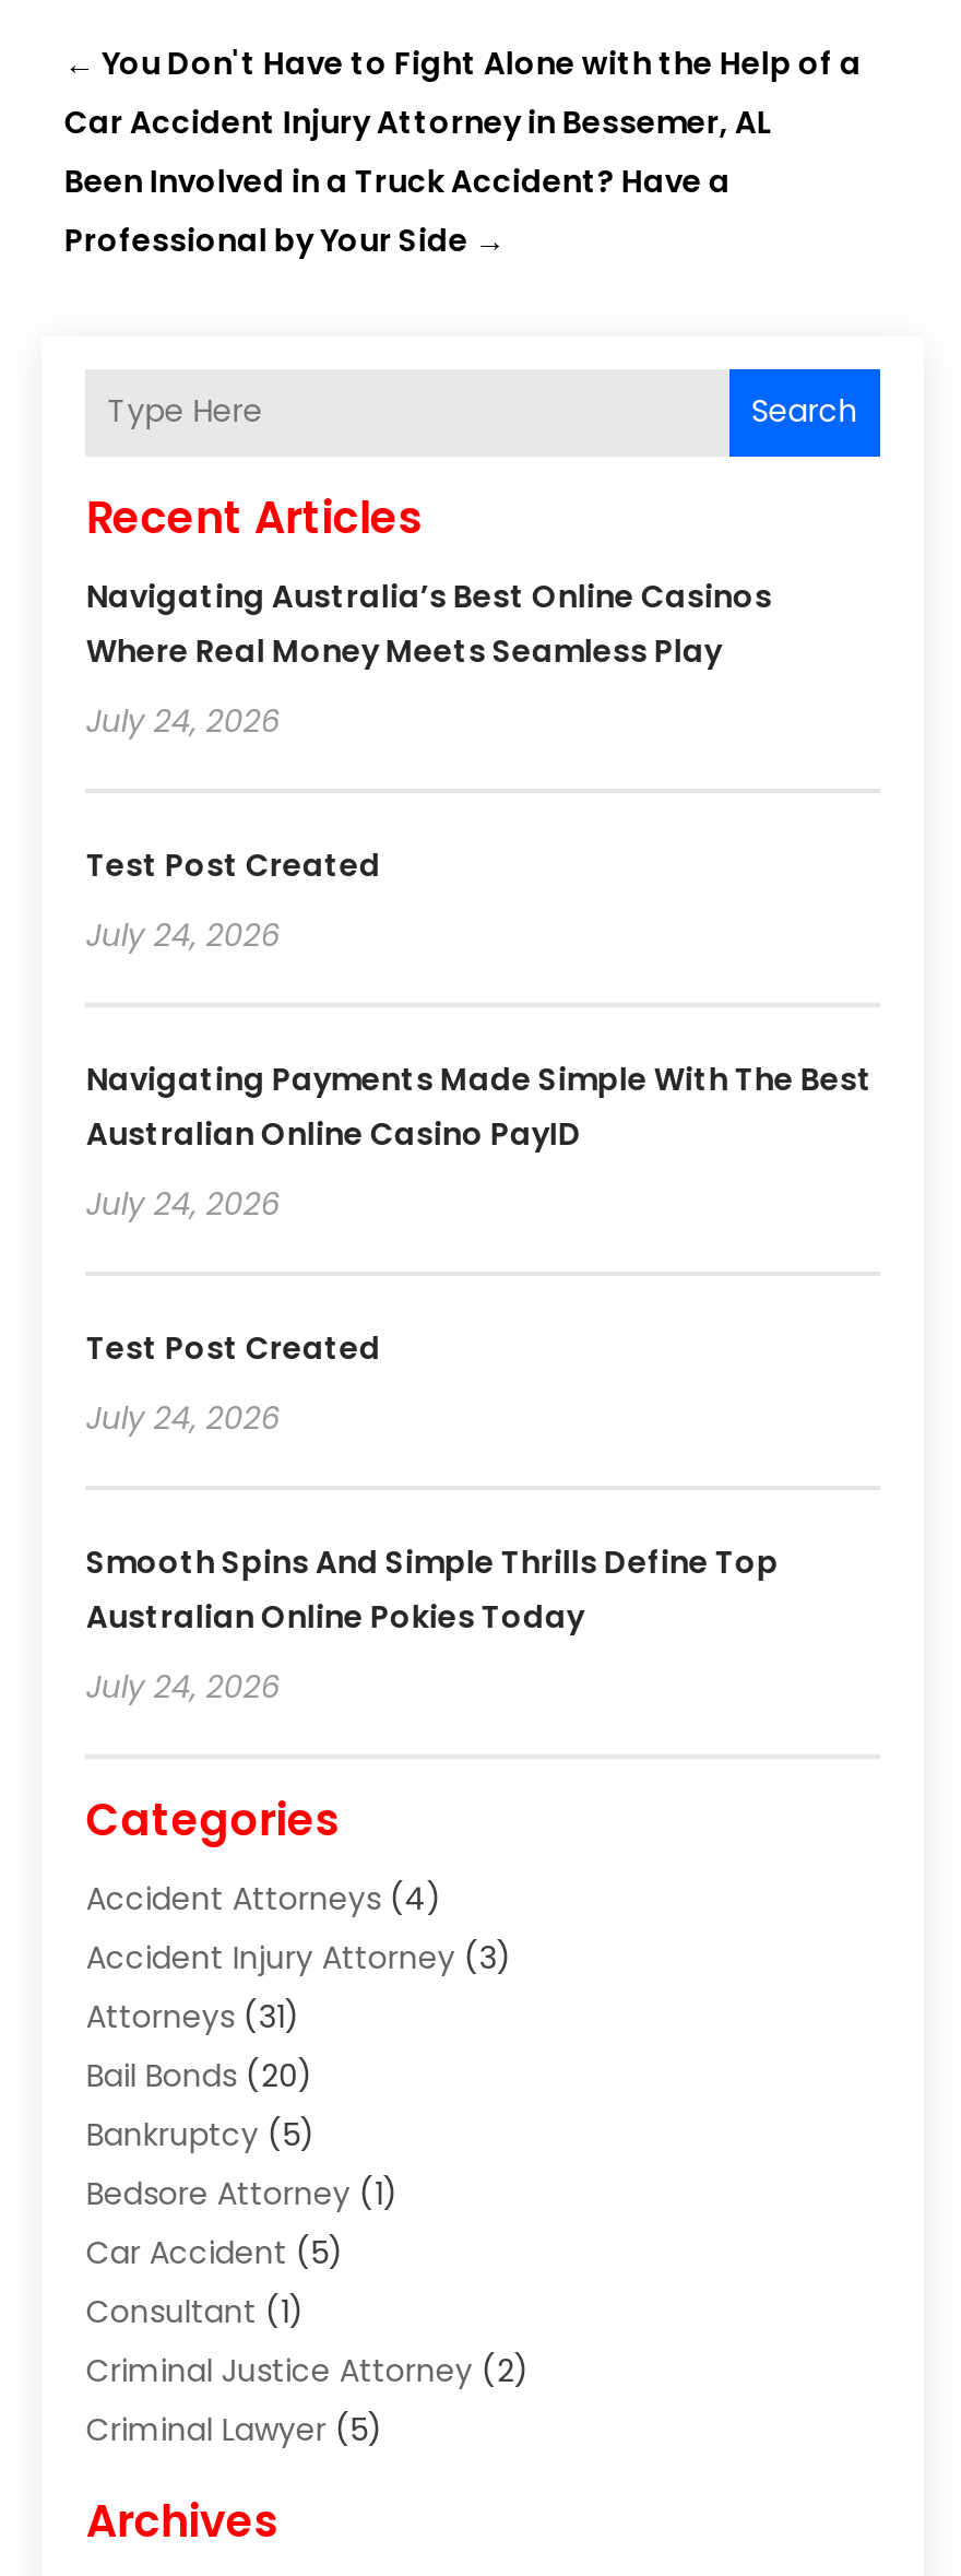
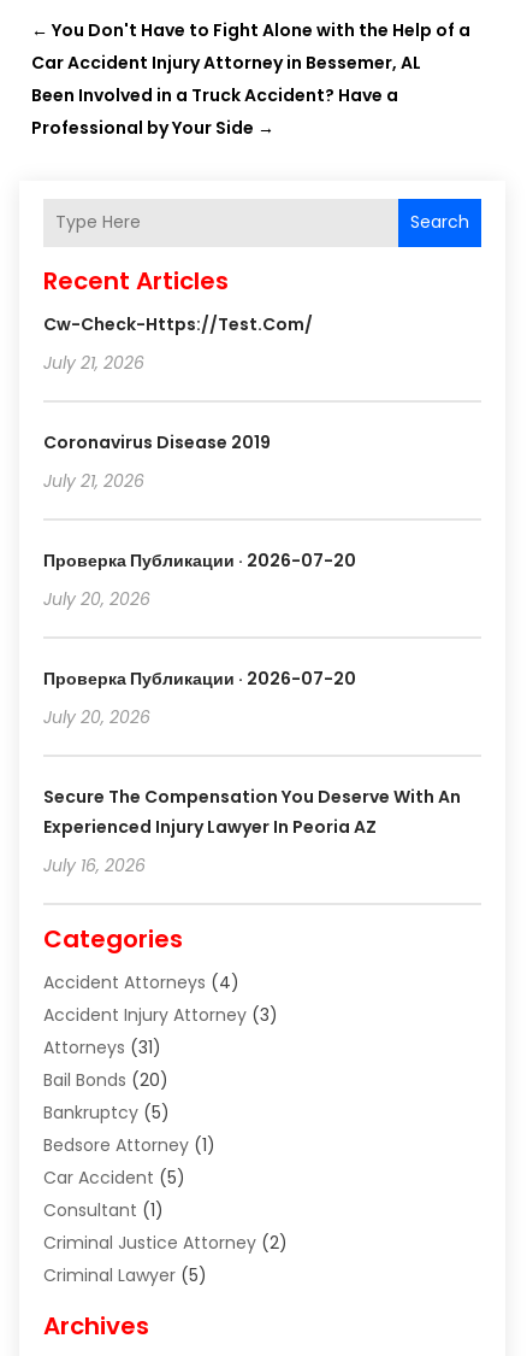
[86,574,772,672] Navigating Australia’s Best Online Casinos | Where Real Money Meets Seamless Play -> [44,312,313,336] Cw-Check-Https://test.com/
[86,698,280,742] July 24, 2026 -> [44,350,145,374] July 21, 2026
[86,842,381,886] Test Post Created -> [44,430,271,454] Coronavirus Disease 2019
[86,912,280,956] July 24, 2026 -> [44,468,145,492] July 21, 2026
[86,1057,872,1155] Navigating Payments Made Simple With The Best | Australian Online Casino PayID -> [44,548,357,572] Проверка Публикации · 2026-07-20
[86,1181,280,1225] July 24, 2026 -> [44,587,151,611] July 20, 2026
[86,1325,381,1369] Test Post Created -> [44,666,357,690] Проверка Публикации · 2026-07-20
[86,1395,280,1439] July 24, 2026 -> [44,705,151,729] July 20, 2026
[86,1539,778,1638] Smooth Spins And Simple Thrills Define Top | Australian Online Pokies Today -> [44,784,461,838] Secure The Compensation You Deserve With An | Experienced Injury Lawyer In Peoria AZ
[86,1664,280,1708] July 24, 2026 -> [44,853,146,877] July 16, 2026

